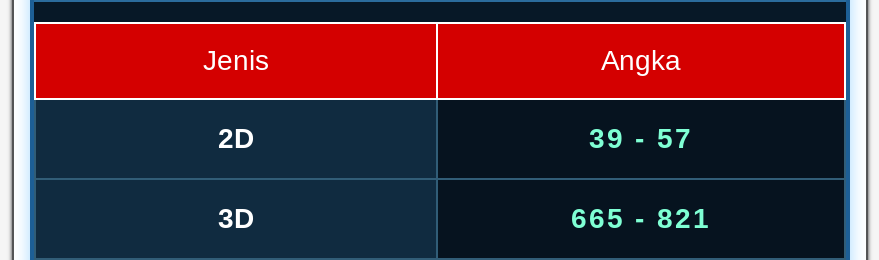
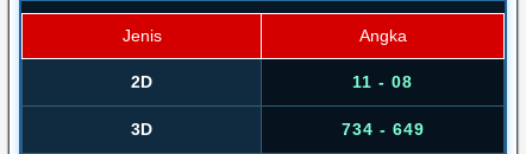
[589,122,693,154] 39 - 57 -> [352,72,413,91] 11 - 08
[571,202,711,234] 665 - 821 -> [341,120,424,139] 734 - 649

